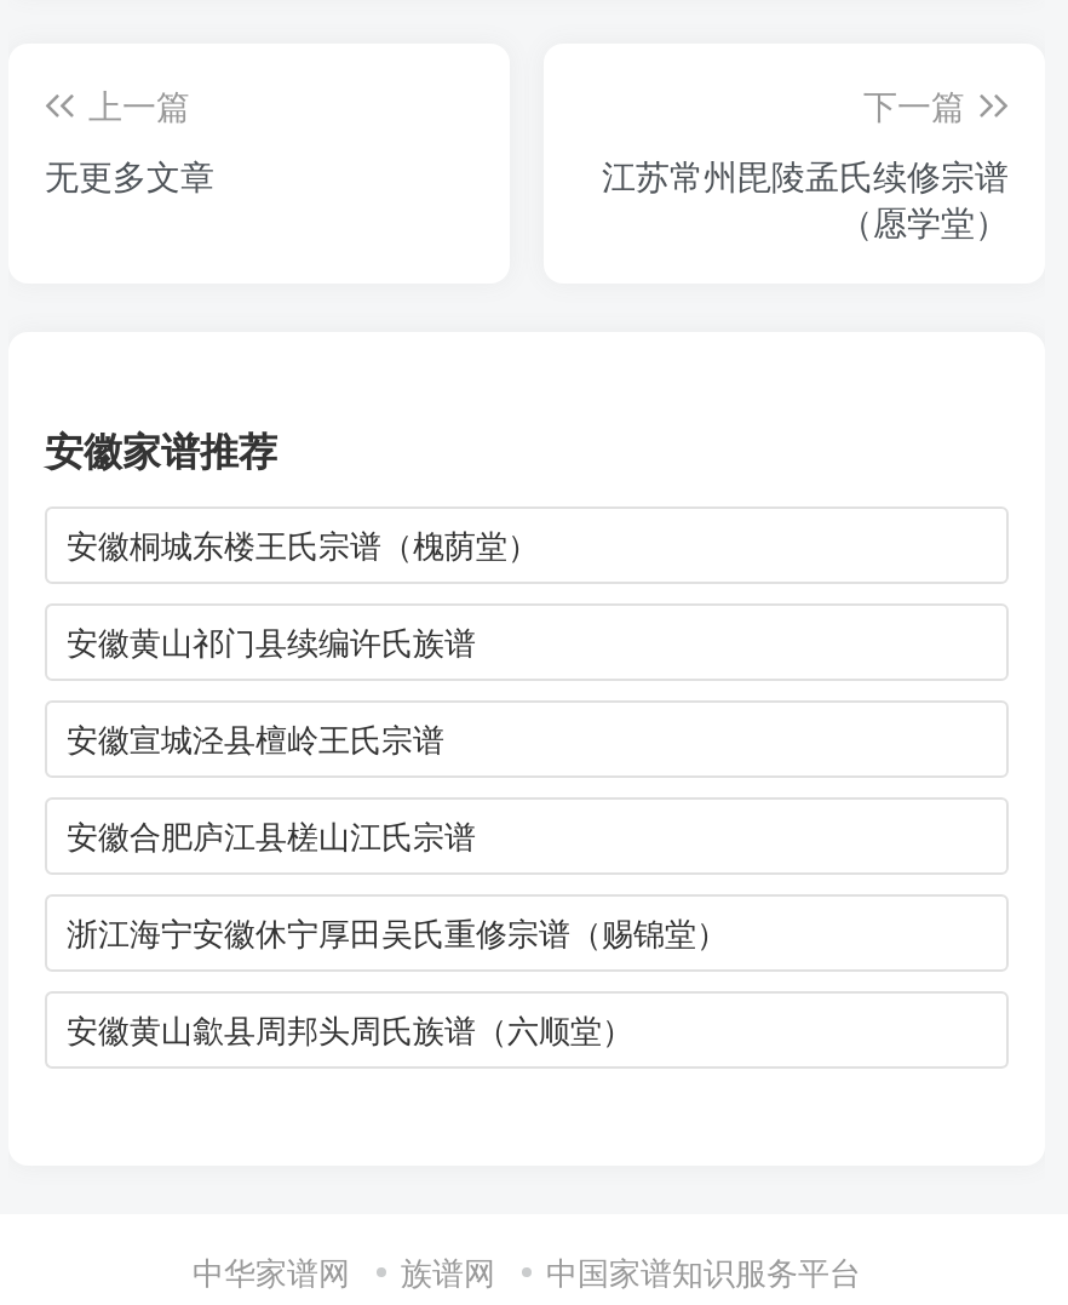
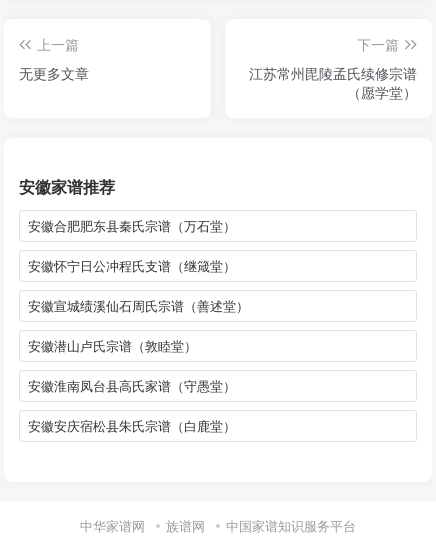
[67,521,539,567] 安徽桐城东楼王氏宗谱（槐荫堂） -> [28,216,236,235] 安徽合肥肥东县秦氏宗谱（万石堂）
[67,617,476,664] 安徽黄山祁门县续编许氏族谱 -> [28,256,236,275] 安徽怀宁日公冲程氏支谱（继箴堂）
[67,714,444,760] 安徽宣城泾县檀岭王氏宗谱 -> [28,296,249,315] 安徽宣城绩溪仙石周氏宗谱（善述堂）
[67,811,476,857] 安徽合肥庐江县槎山江氏宗谱 -> [28,336,197,355] 安徽潜山卢氏宗谱（敦睦堂）
[67,908,728,954] 浙江海宁安徽休宁厚田吴氏重修宗谱（赐锦堂） -> [28,376,236,395] 安徽淮南凤台县高氏家谱（守愚堂）
[67,1005,633,1051] 安徽黄山歙县周邦头周氏族谱（六顺堂） -> [28,416,236,435] 安徽安庆宿松县朱氏宗谱（白鹿堂）

